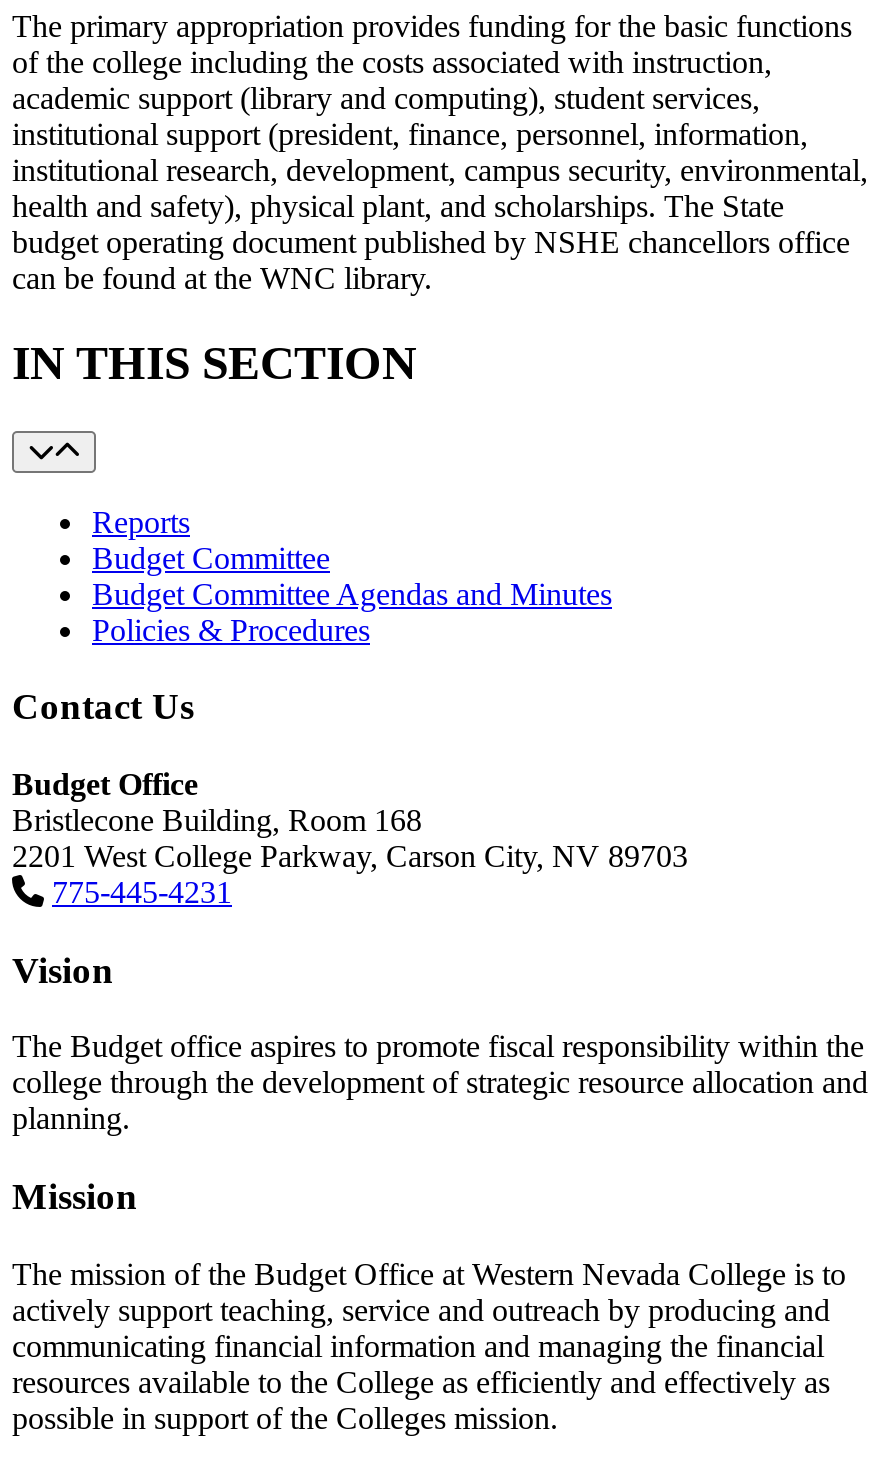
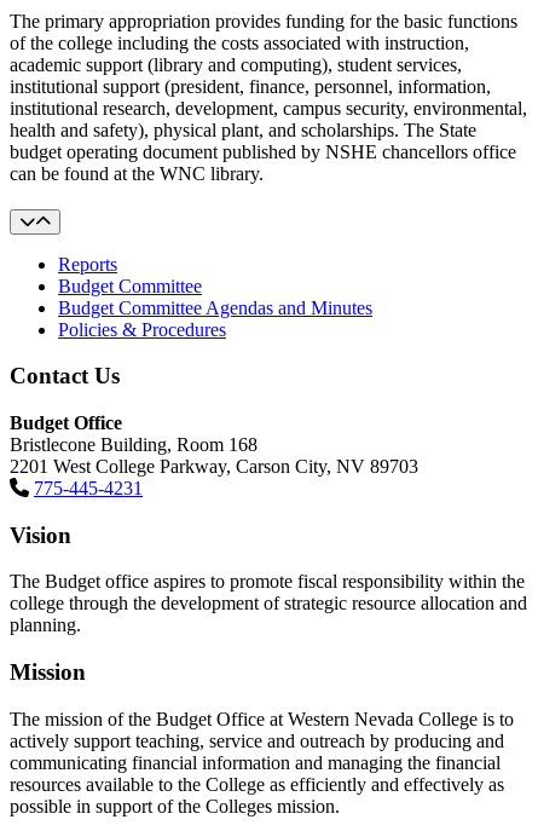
[12,336,416,388] IN THIS SECTION -> none

